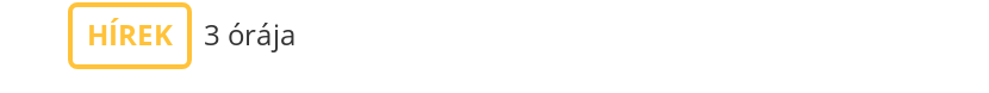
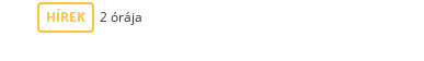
[87,14,297,55] HÍREK 3 órája -> [46,8,142,26] HÍREK 2 órája

